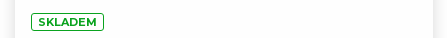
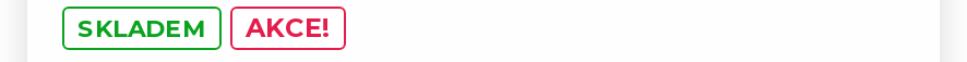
none -> [246,12,331,44] AKCE!

